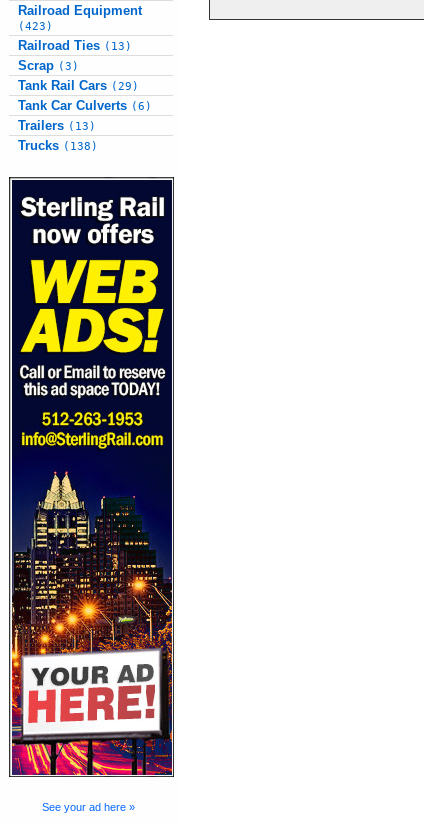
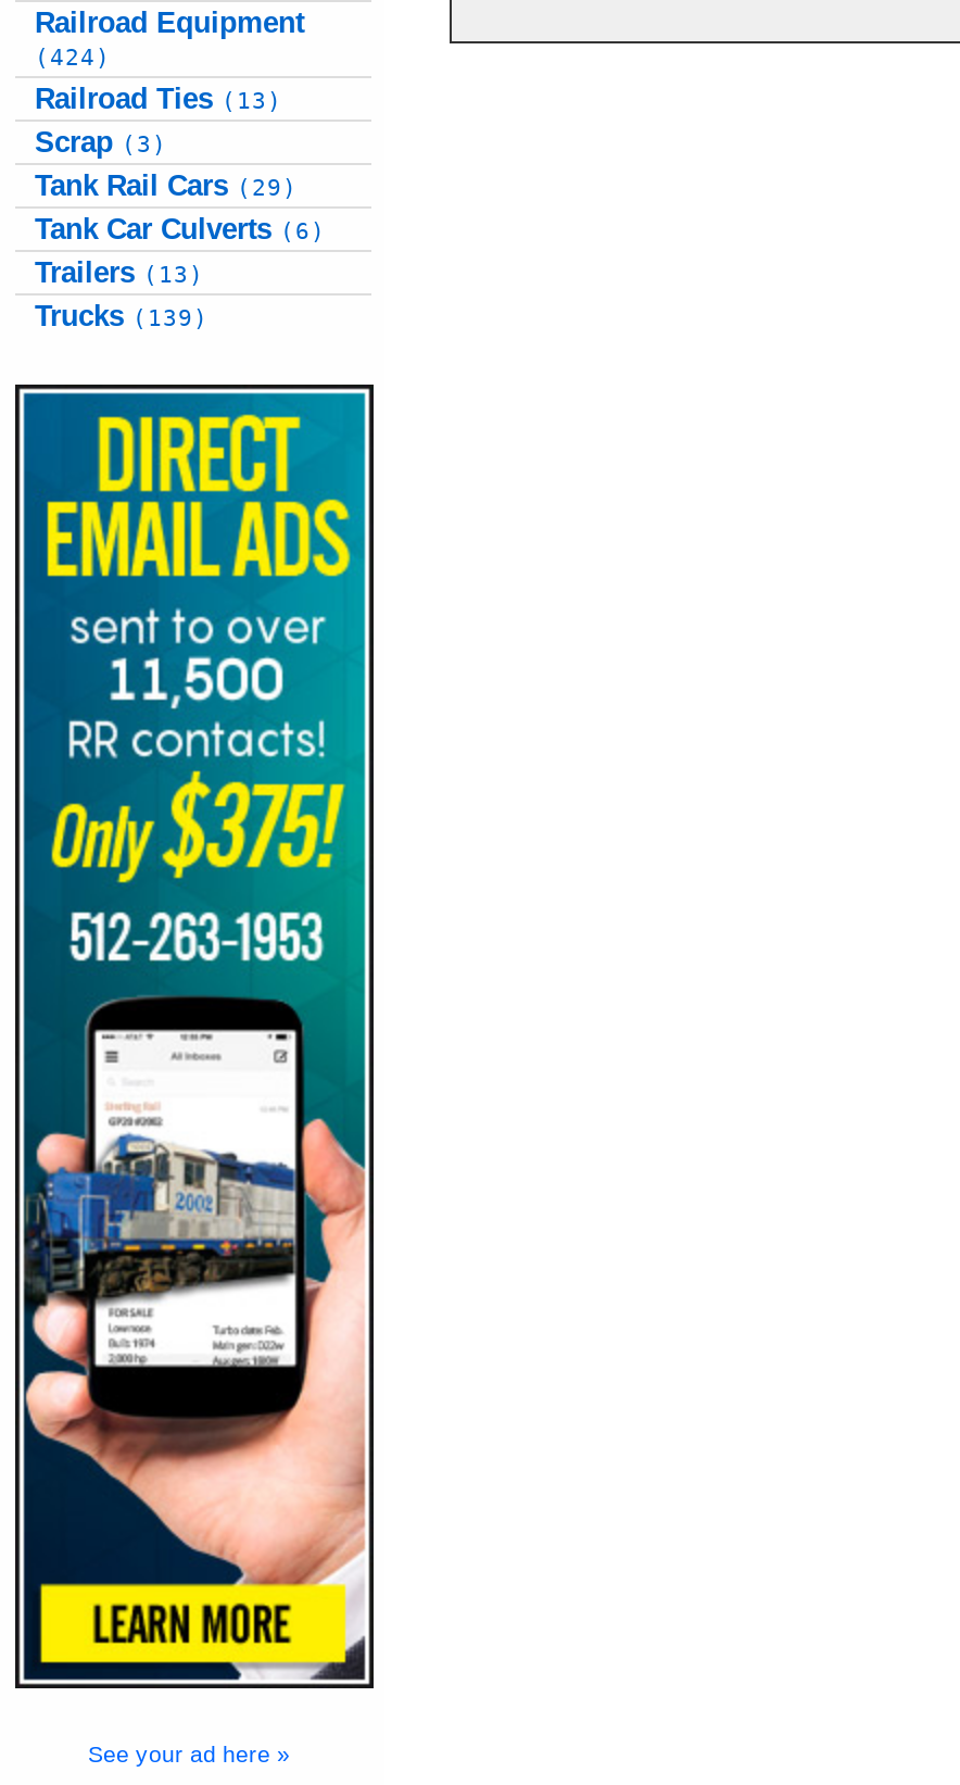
[18,20,53,33] (423) -> [35,43,111,72] (424)
[18,138,98,153] Trucks (138) -> [35,300,209,332] Trucks (139)
[9,177,174,777] [image] -> [15,385,374,1688] [image]

